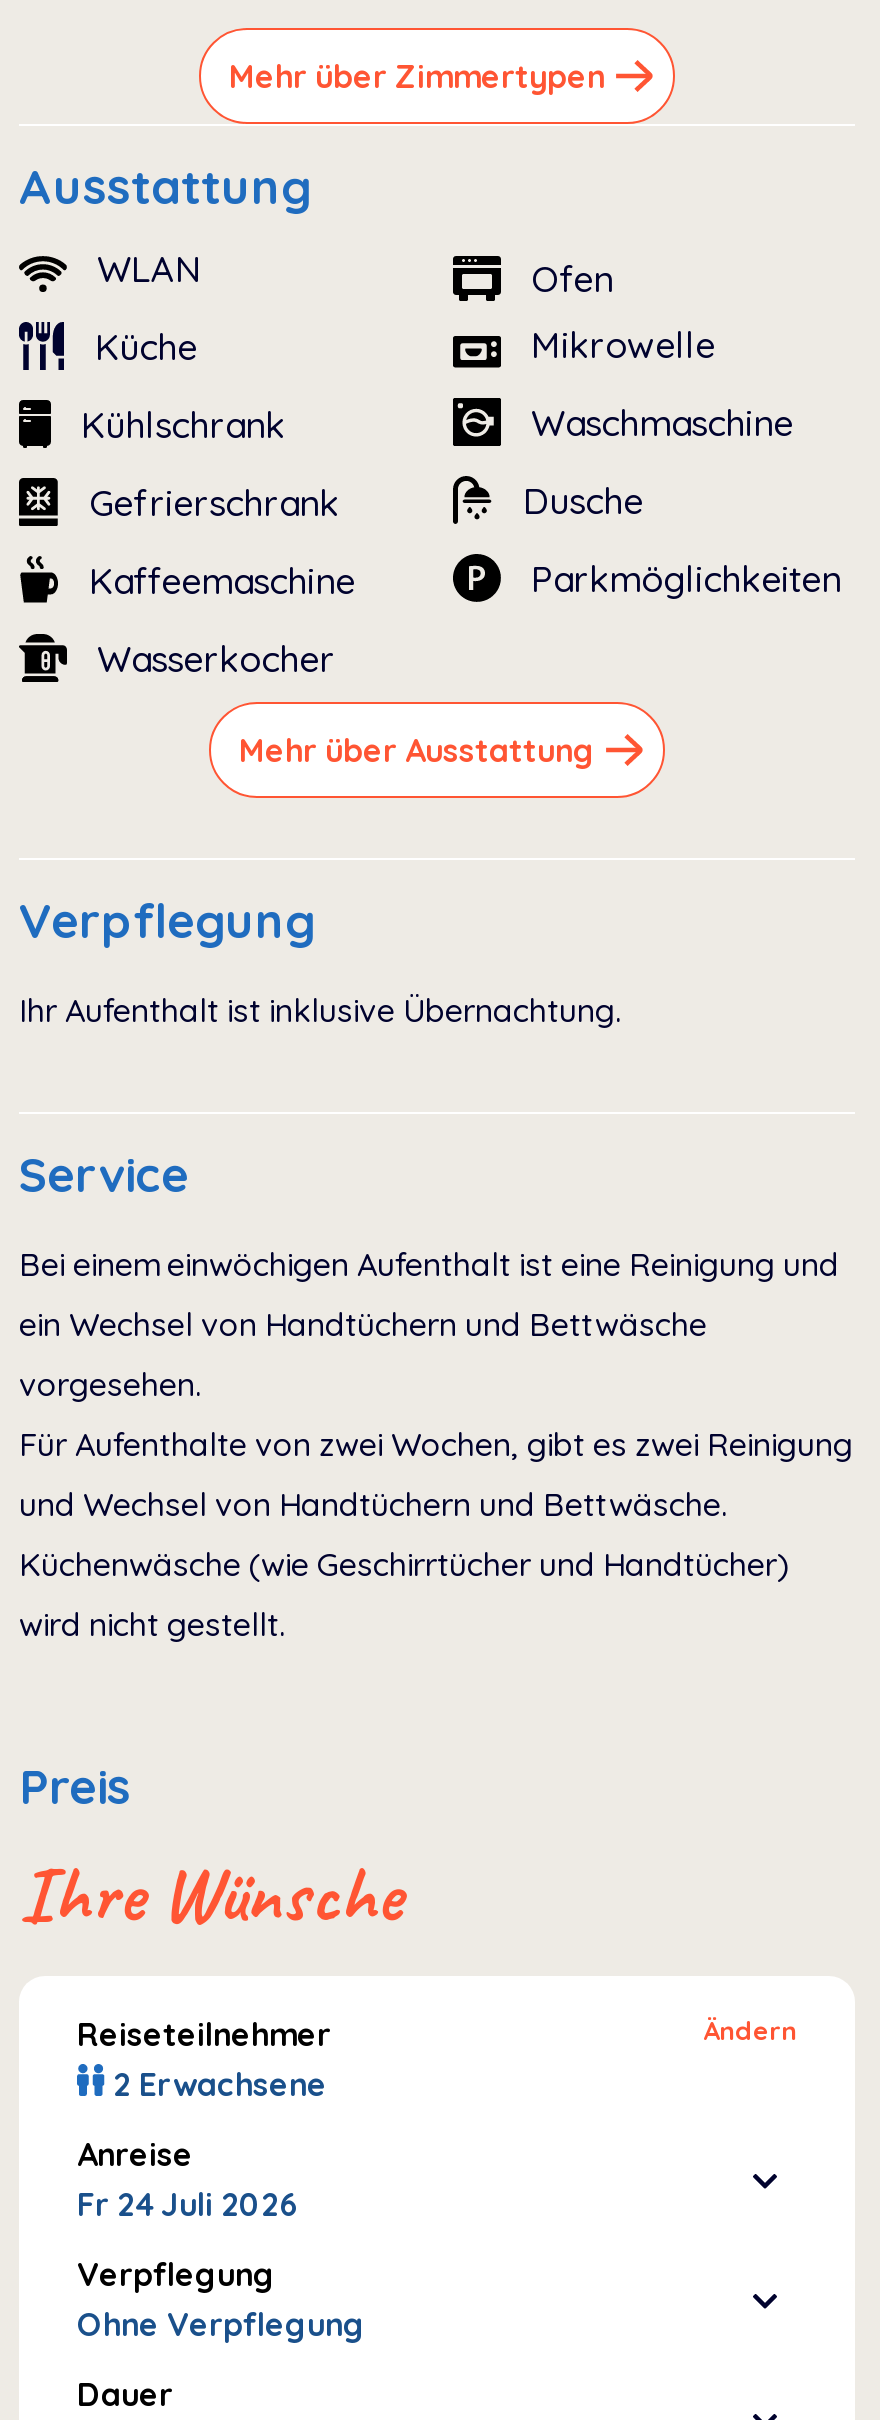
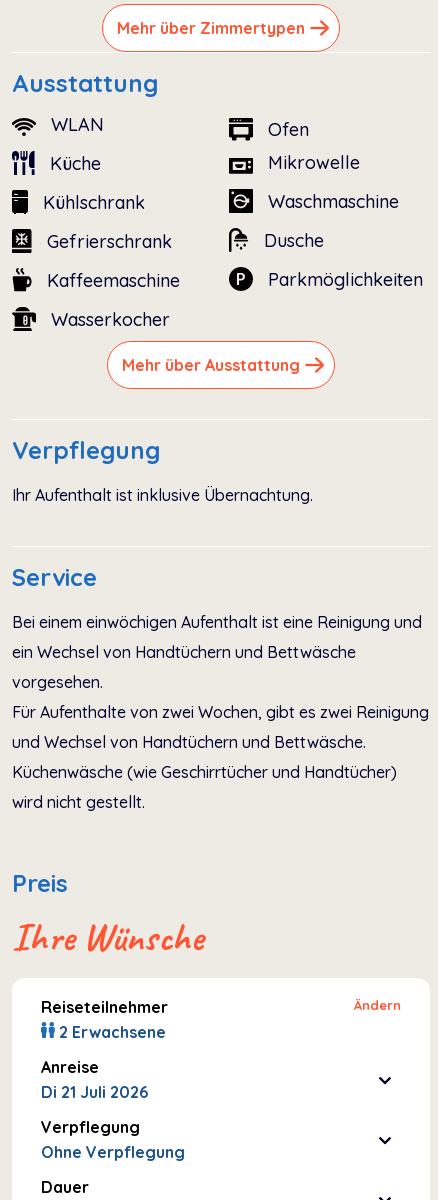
[77,2184,297,2224] Fr 24 Juli 2026 -> [41,1082,148,1102] Di 21 Juli 2026

